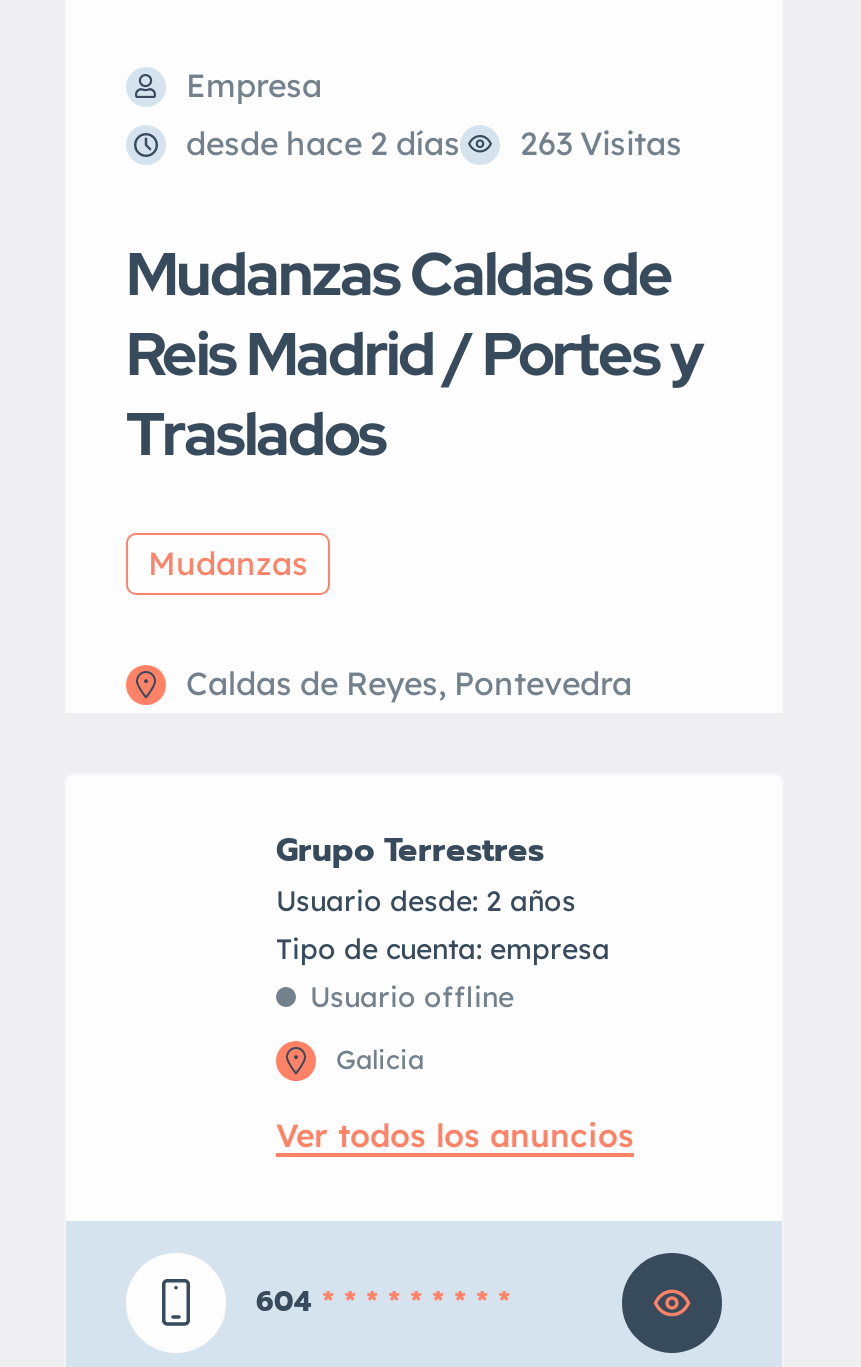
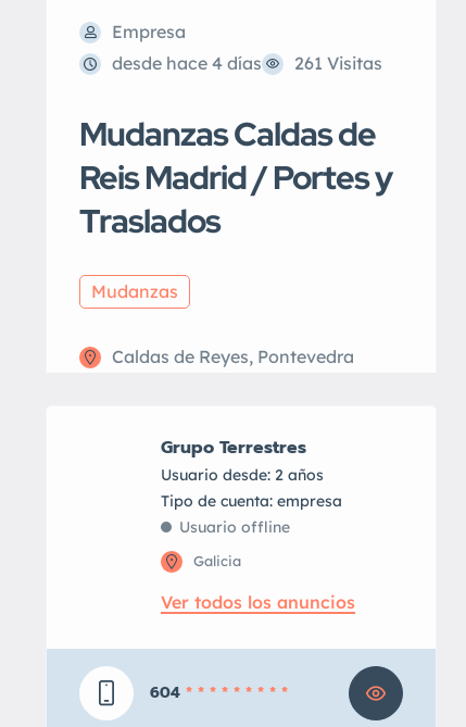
[186,123,460,163] desde hace 2 días -> [112,52,262,74] desde hace 4 días
[520,123,682,163] 263 Visitas -> [294,52,382,74] 261 Visitas

